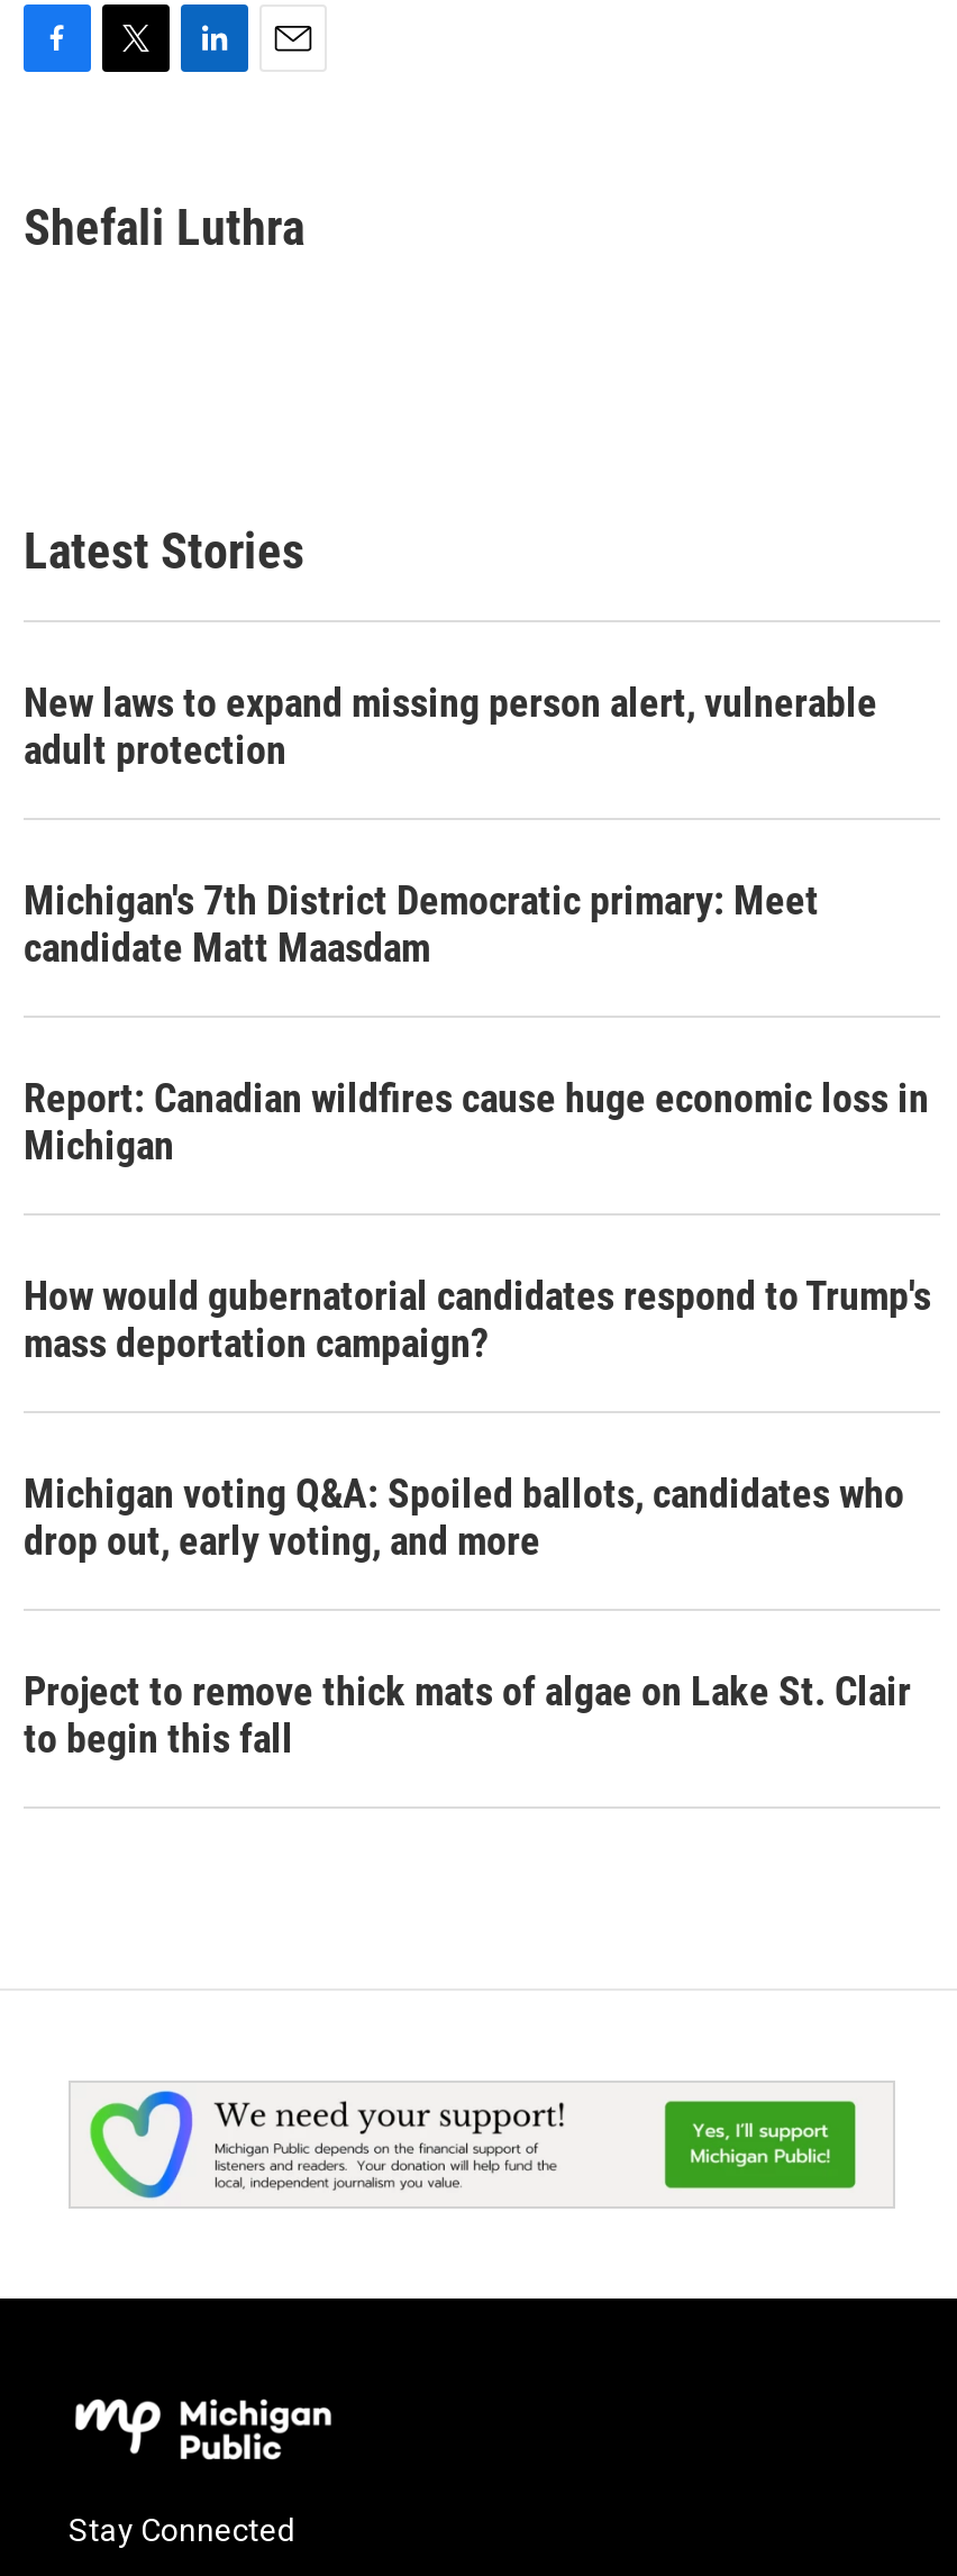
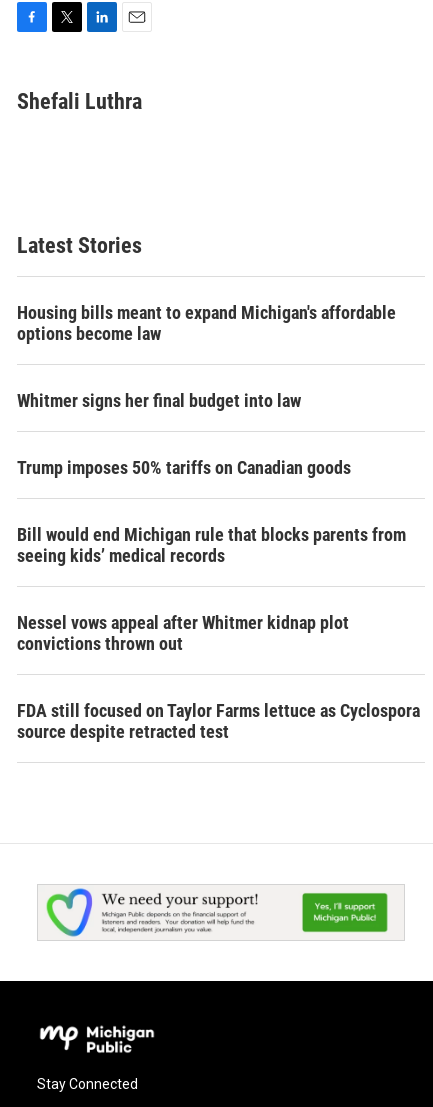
[24,679,877,773] New laws to expand missing person alert, vulnerable | adult protection -> [17,302,396,344] Housing bills meant to expand Michigan's affordable | options become law
[24,876,819,971] Michigan's 7th District Democratic primary: Meet | candidate Matt Maasdam -> [17,390,301,411] Whitmer signs her final budget into law
[24,1074,929,1168] Report: Canadian wildfires cause huge economic loss in | Michigan -> [17,457,351,478] Trump imposes 50% tariffs on Canadian goods
[24,1272,931,1366] How would gubernatorial candidates respond to Trump's | mass deportation campaign? -> [17,524,406,566] Bill would end Michigan rule that blocks parents from | seeing kids’ medical records
[24,1469,904,1564] Michigan voting Q&A: Spoiled ballots, candidates who | drop out, early voting, and more -> [17,612,349,654] Nessel vows appeal after Whitmer kidnap plot | convictions thrown out
[24,1667,911,1762] Project to remove thick mats of algae on Lake St. Clair | to begin this fall -> [17,700,420,742] FDA still focused on Taylor Farms lettuce as Cyclospora | source despite retracted test

